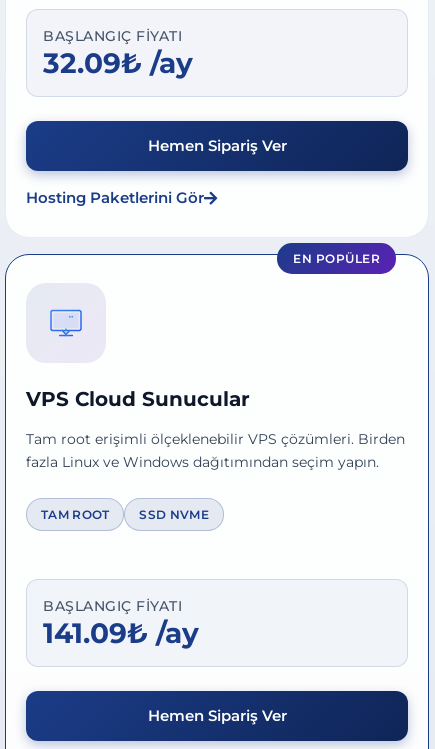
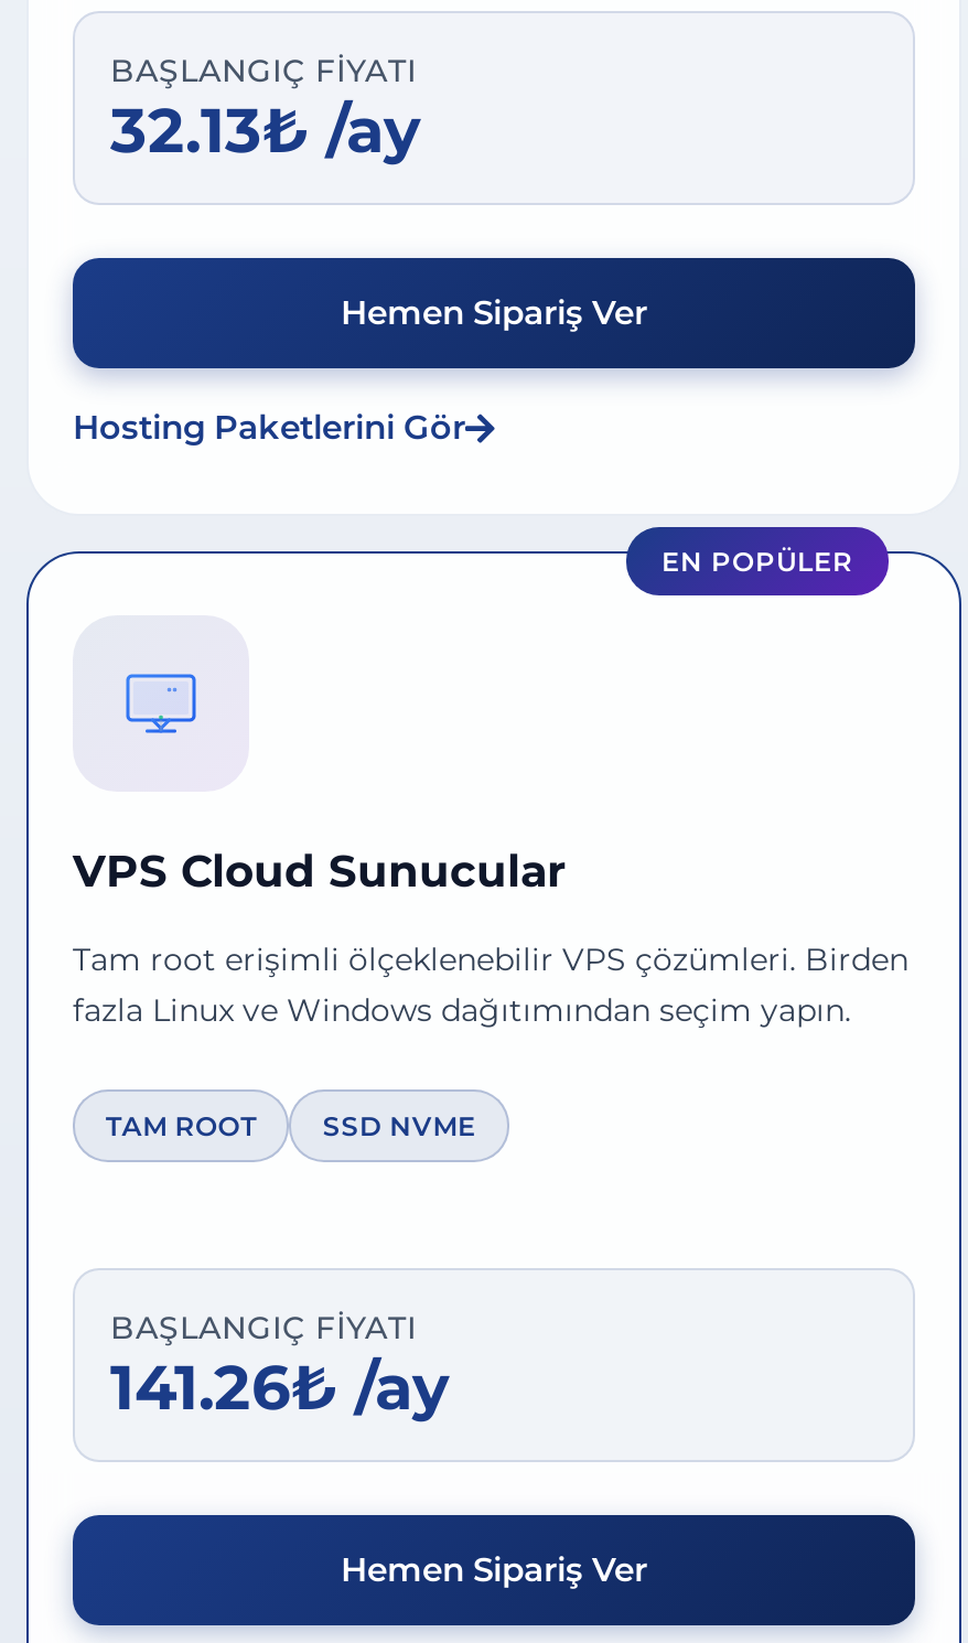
[43,46,193,80] 32.09₺ /ay -> [110,94,421,168] 32.13₺ /ay
[43,616,199,650] 141.09₺ /ay -> [110,1350,450,1425] 141.26₺ /ay

